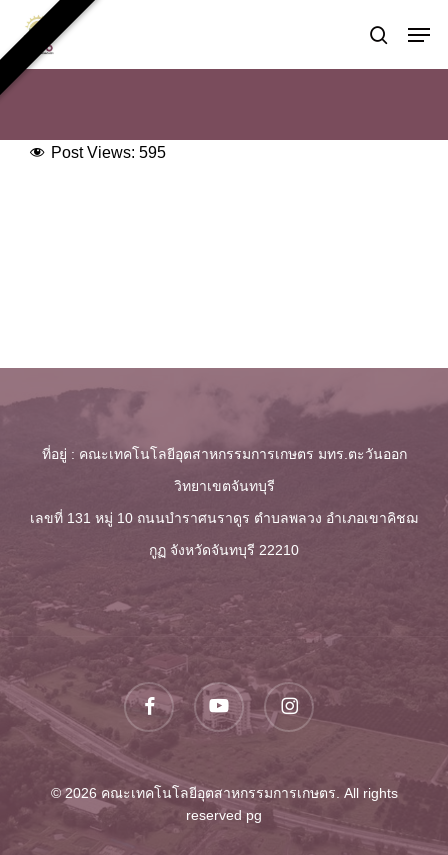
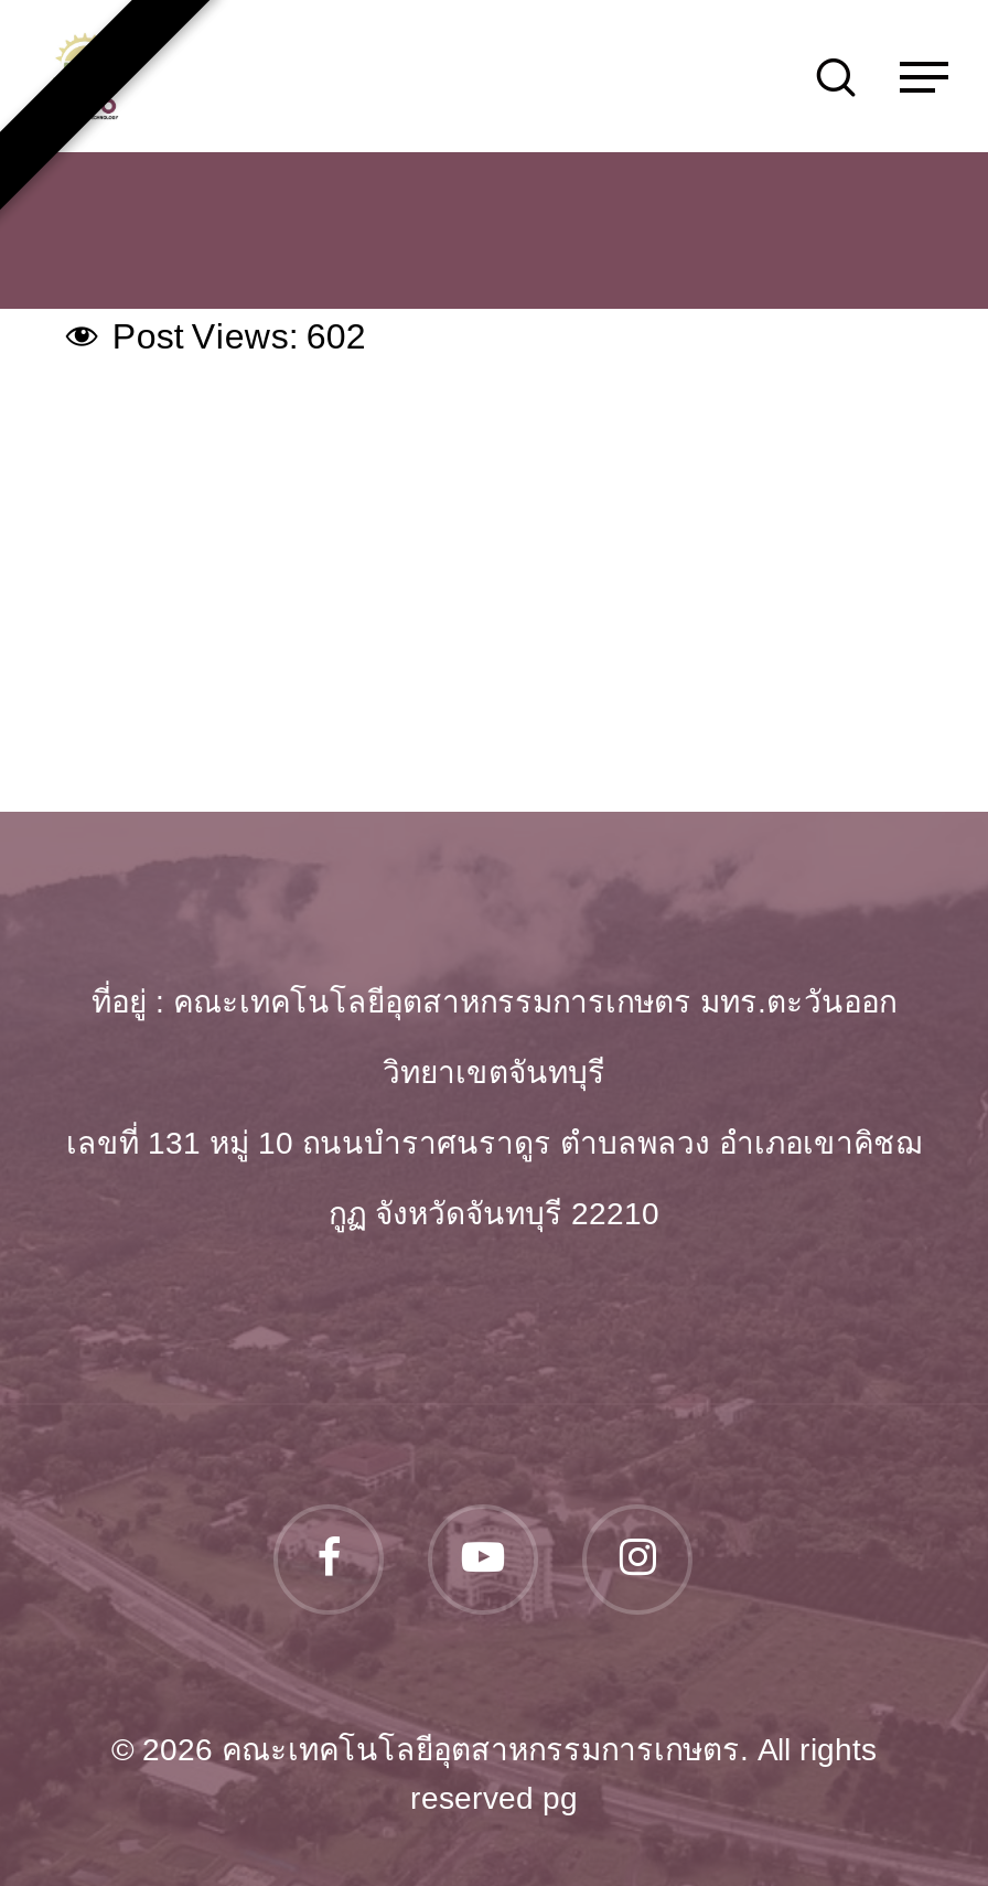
[51,144,166,161] Post Views: 595 -> [112,317,366,355] Post Views: 602

